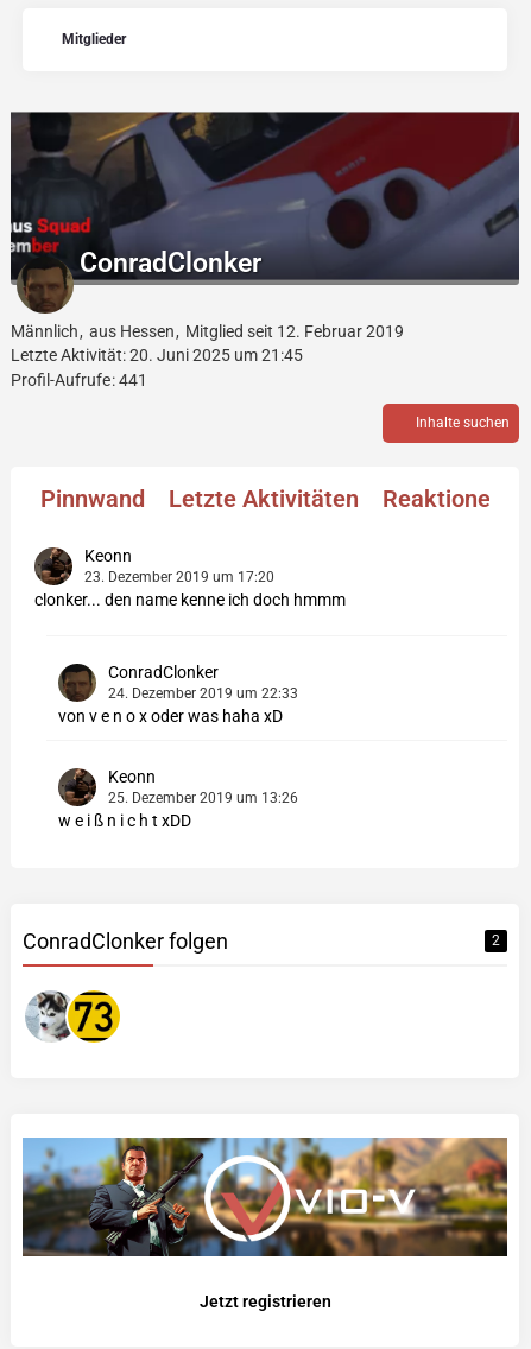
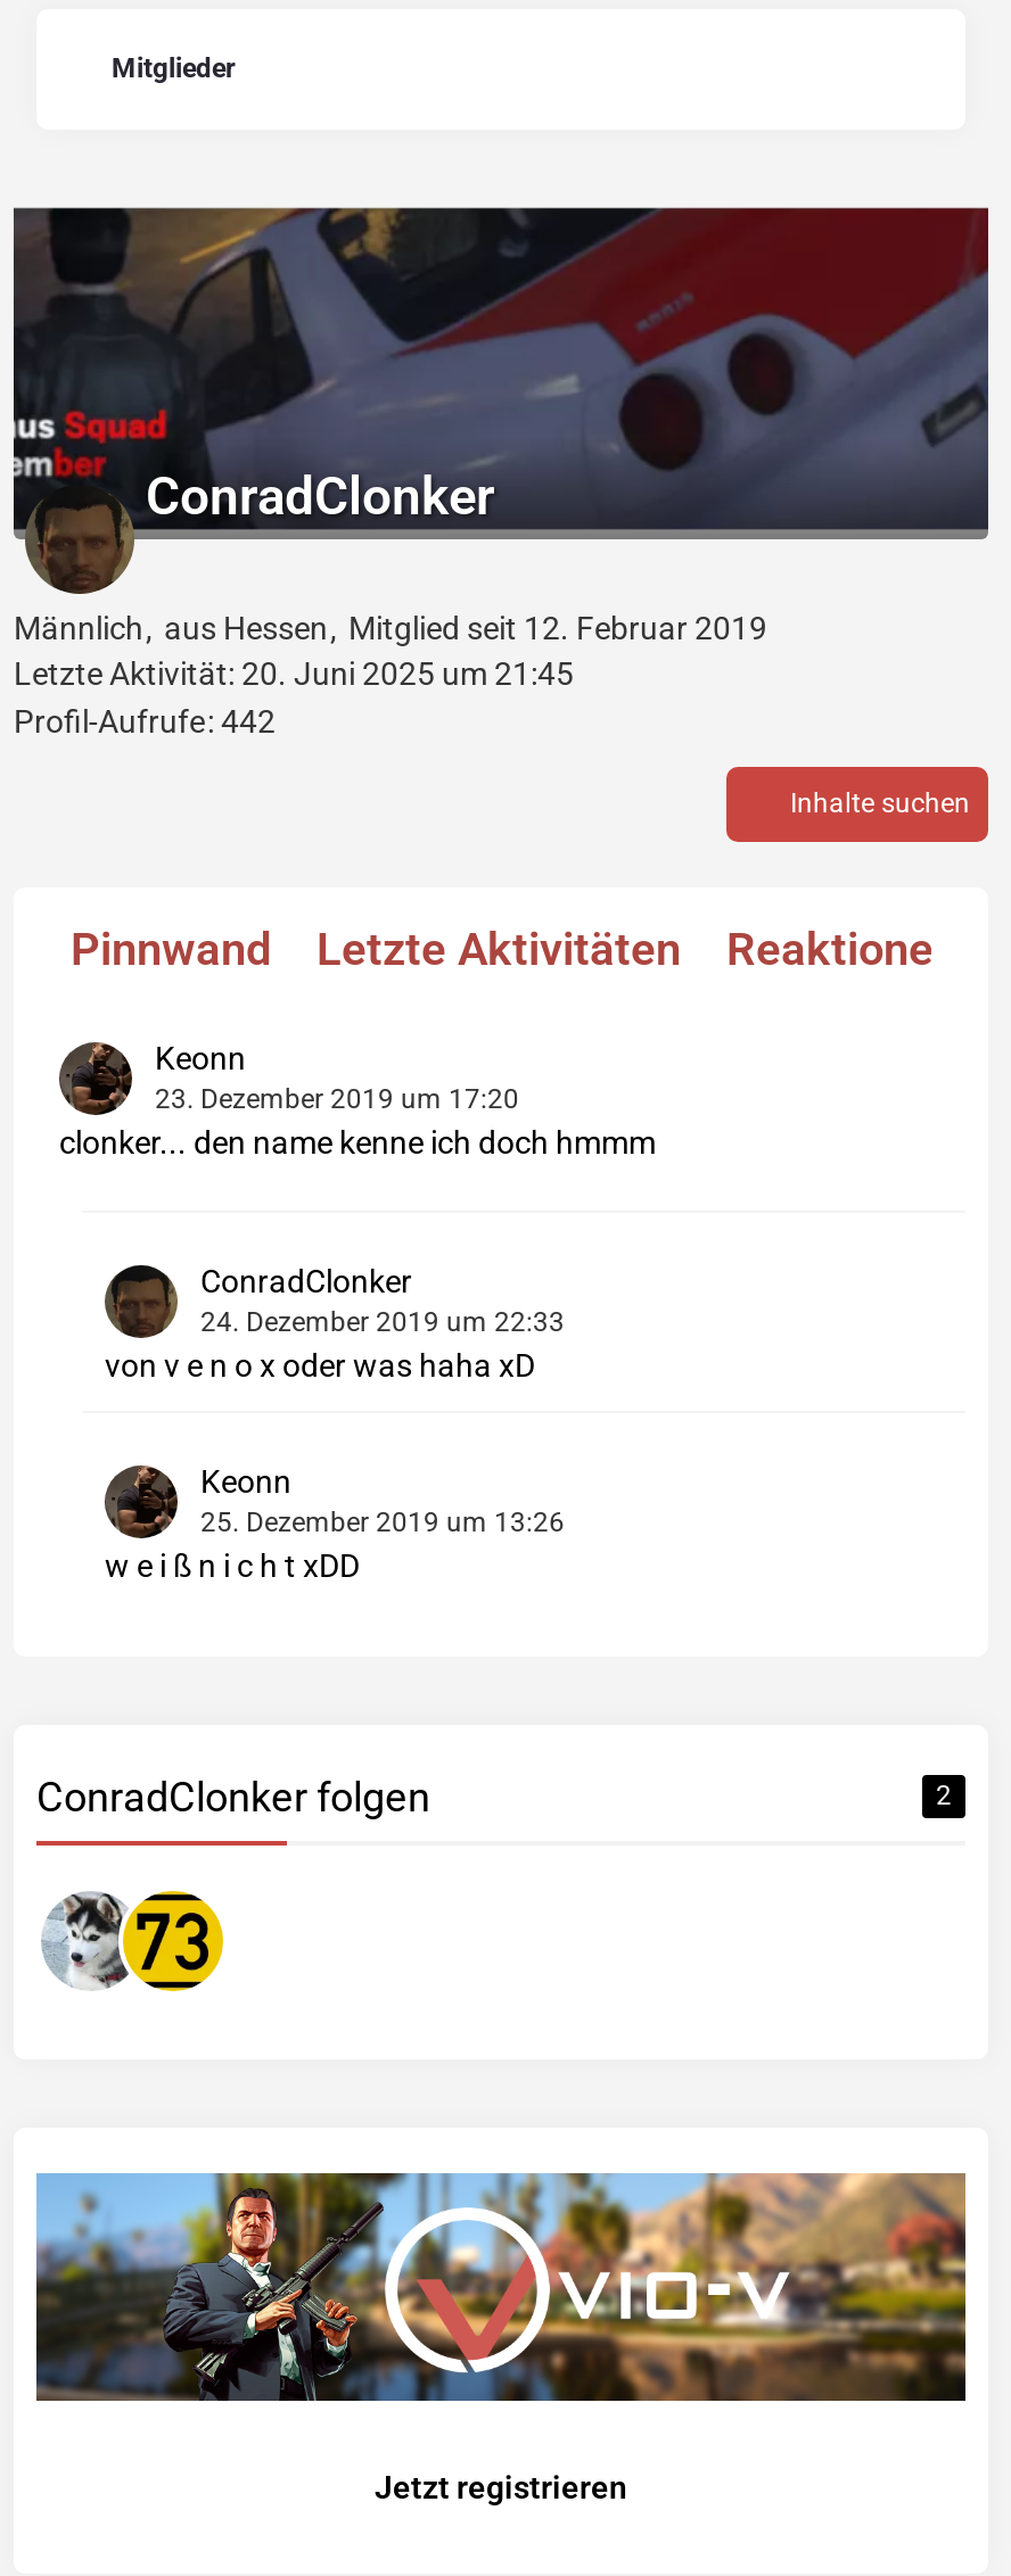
[11,371,147,390] Profil-Aufrufe 441 -> [14,704,276,740] Profil-Aufrufe 442

